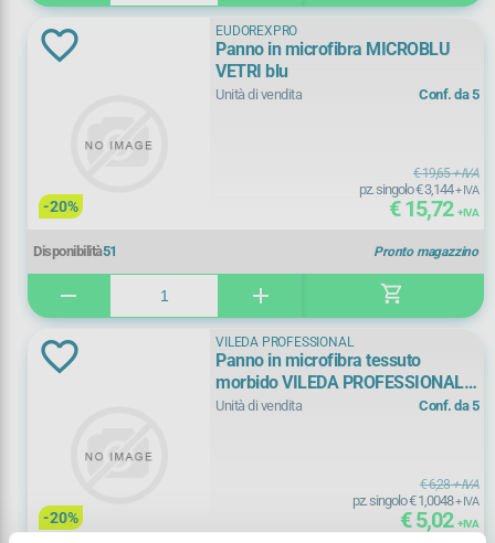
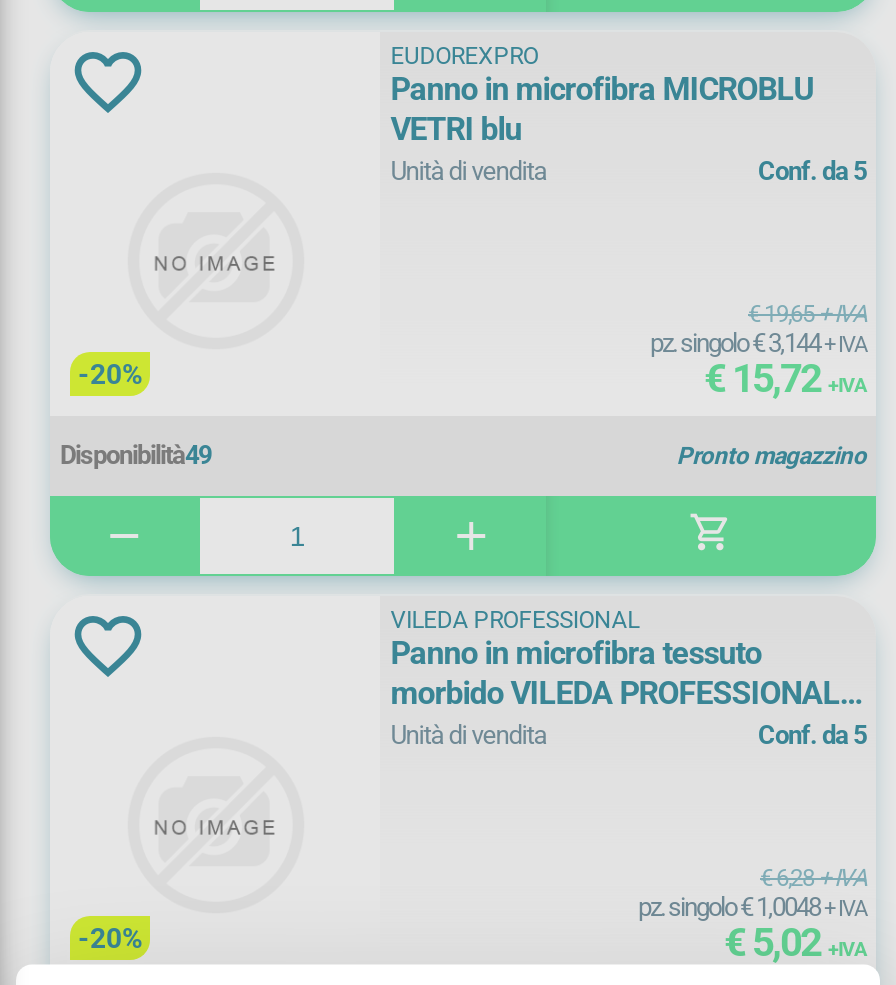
[33,243,117,259] Disponibilità51 -> [60,440,211,470] Disponibilità49

